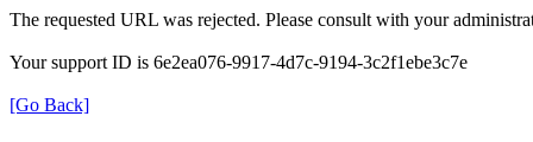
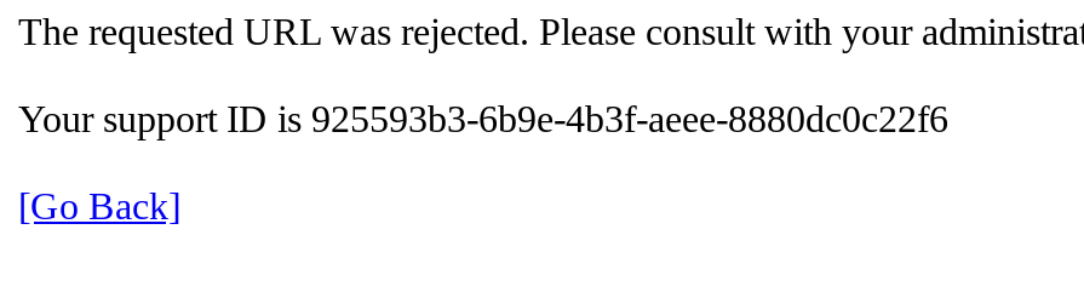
[10,52,468,72] Your support ID is 6e2ea076-9917-4d7c-9194-3c2f1ebe3c7e -> [18,98,948,139] Your support ID is 925593b3-6b9e-4b3f-aeee-8880dc0c22f6

